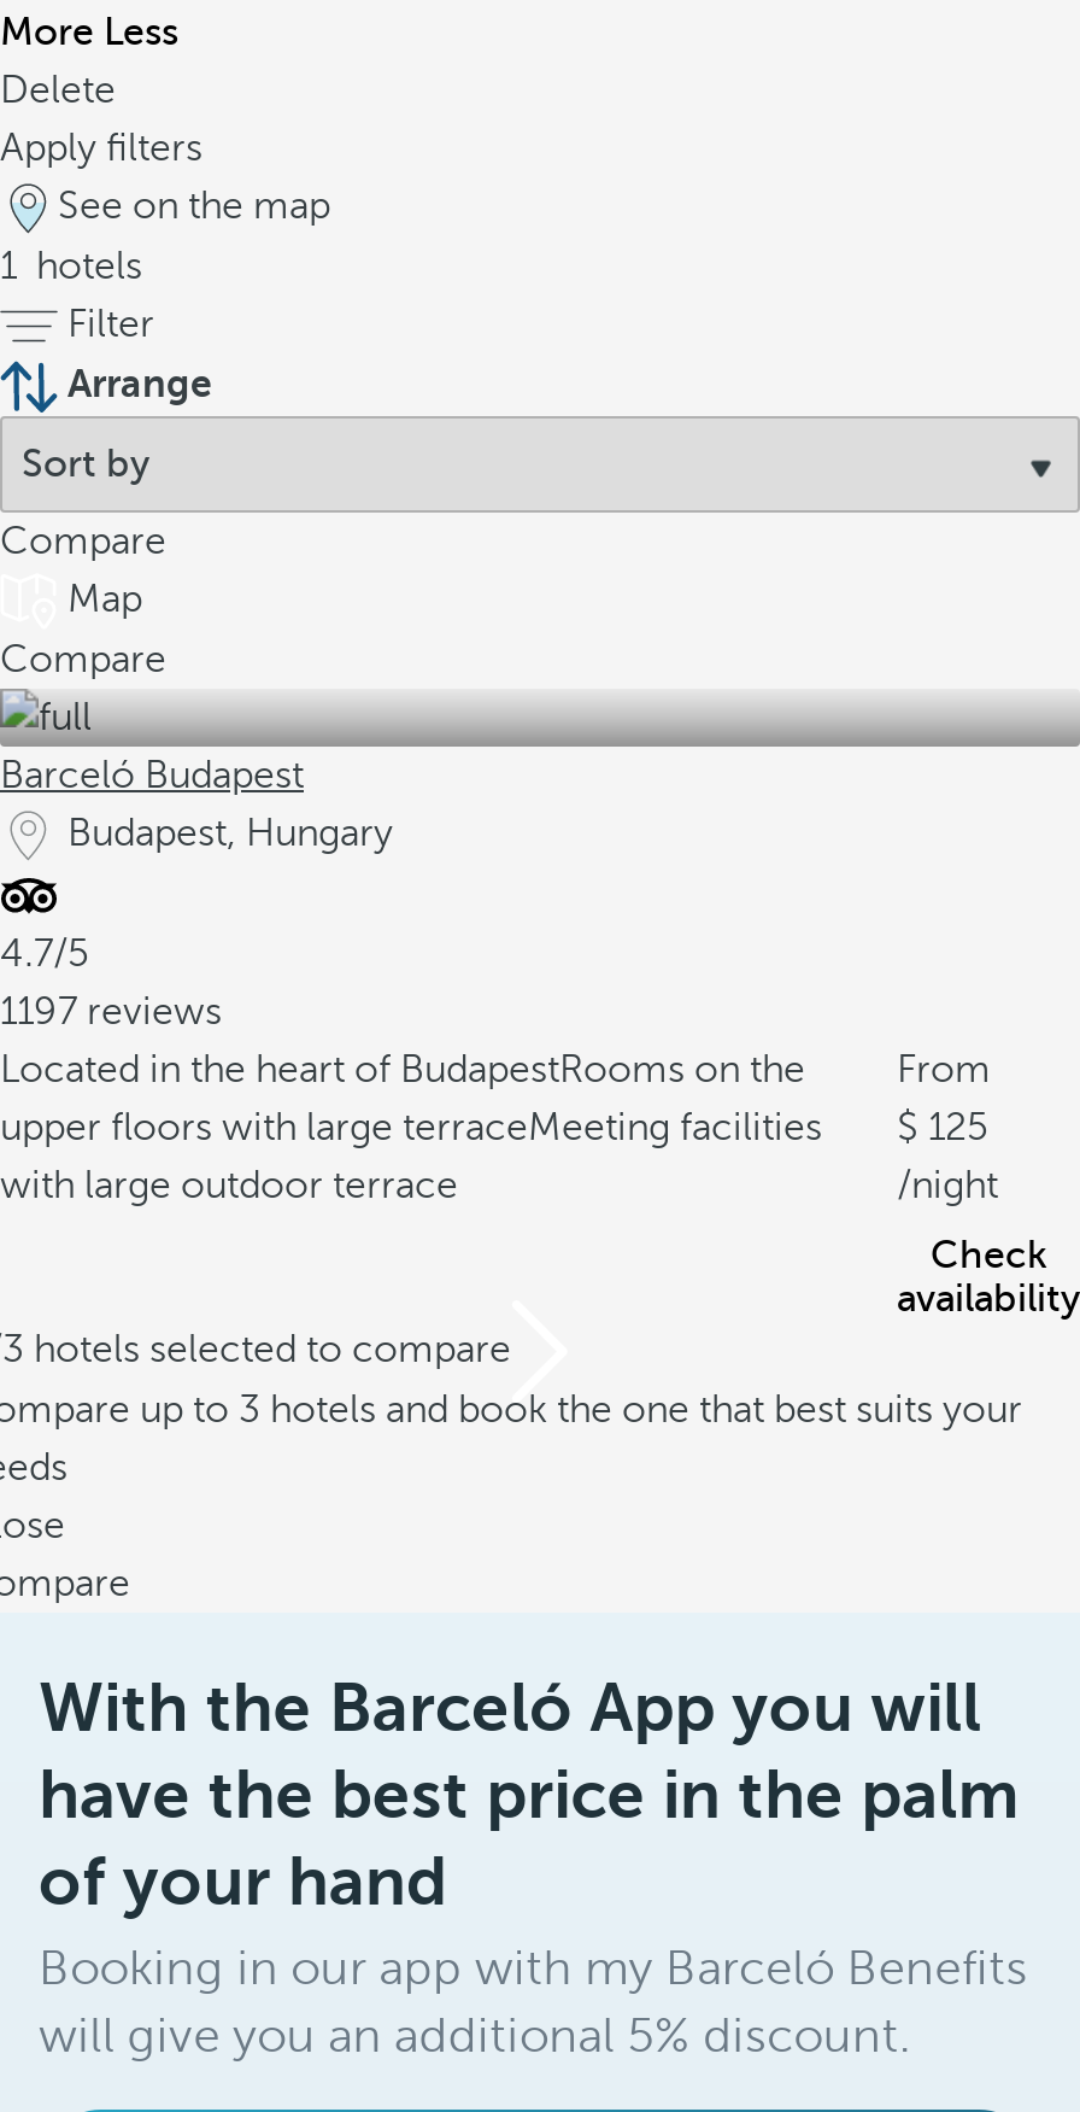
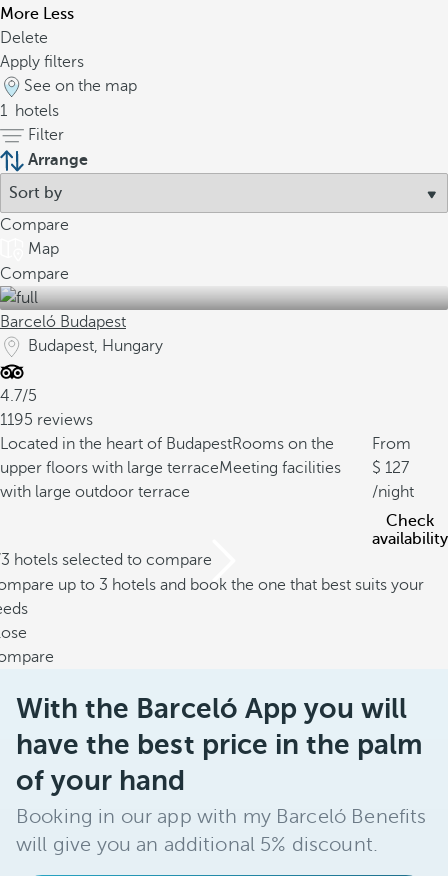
[0,990,222,1034] 1197 reviews -> [0,411,93,429] 1195 reviews
[928,1106,988,1149] 125 -> [385,459,409,477] 127

